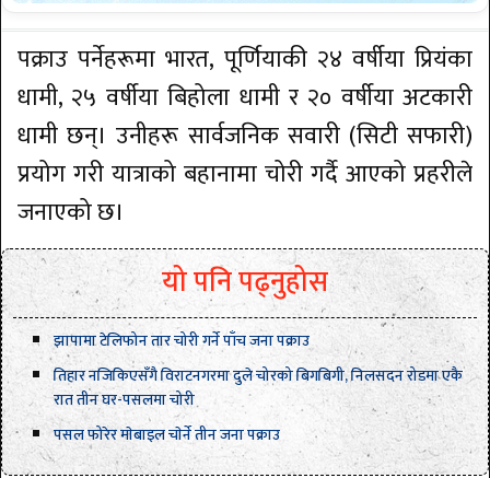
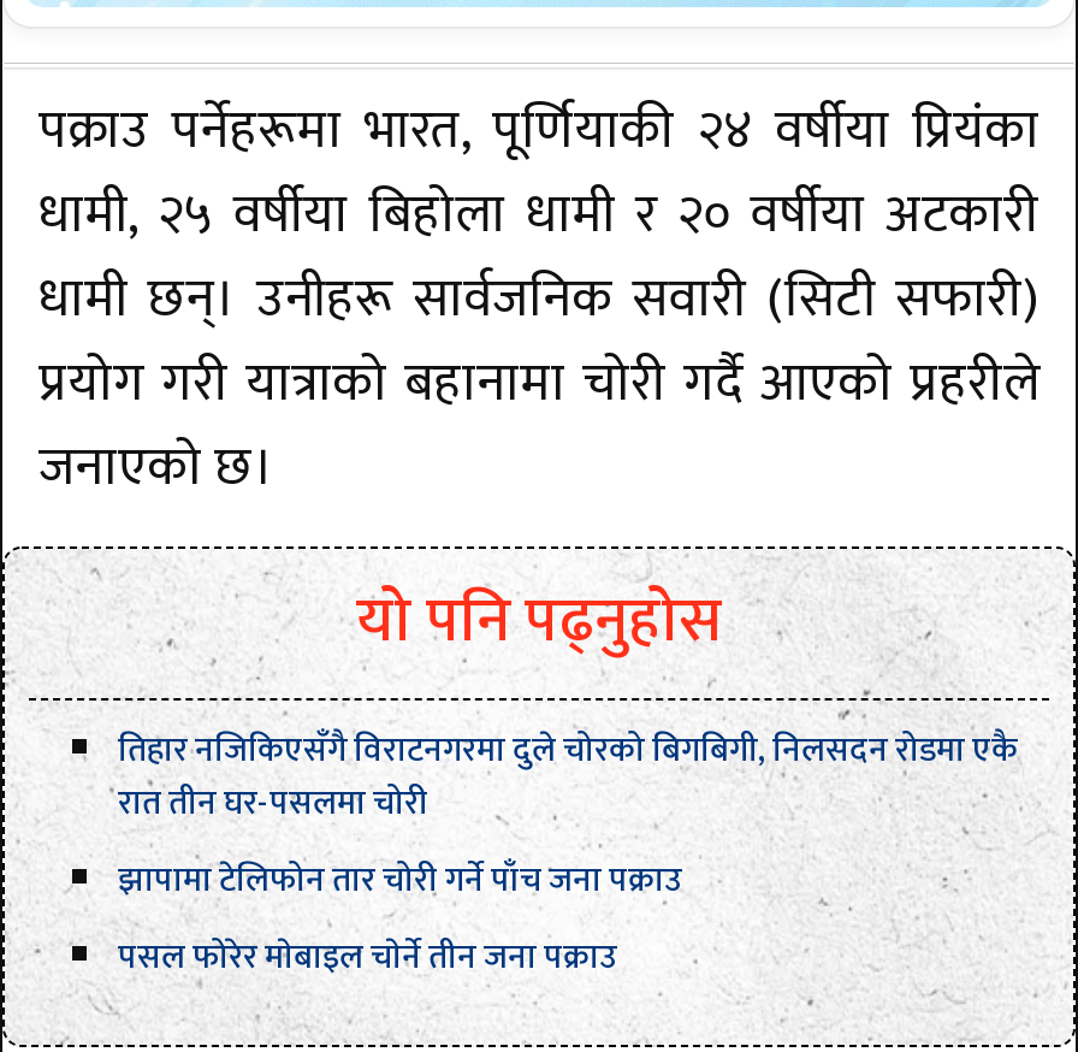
moved [54,328,310,353] -> [118,852,681,908]: झापामा टेलिफोन तार चोरी गर्ने पाँच जना पक्राउ
moved [54,363,463,412] -> [118,722,1018,831]: तिहार नजिकिएसँगै विराटनगरमा दुले चोरको बिगबिगी, निलसदन रोडमा एकै | रात तीन घर-पसलमा चोरी

